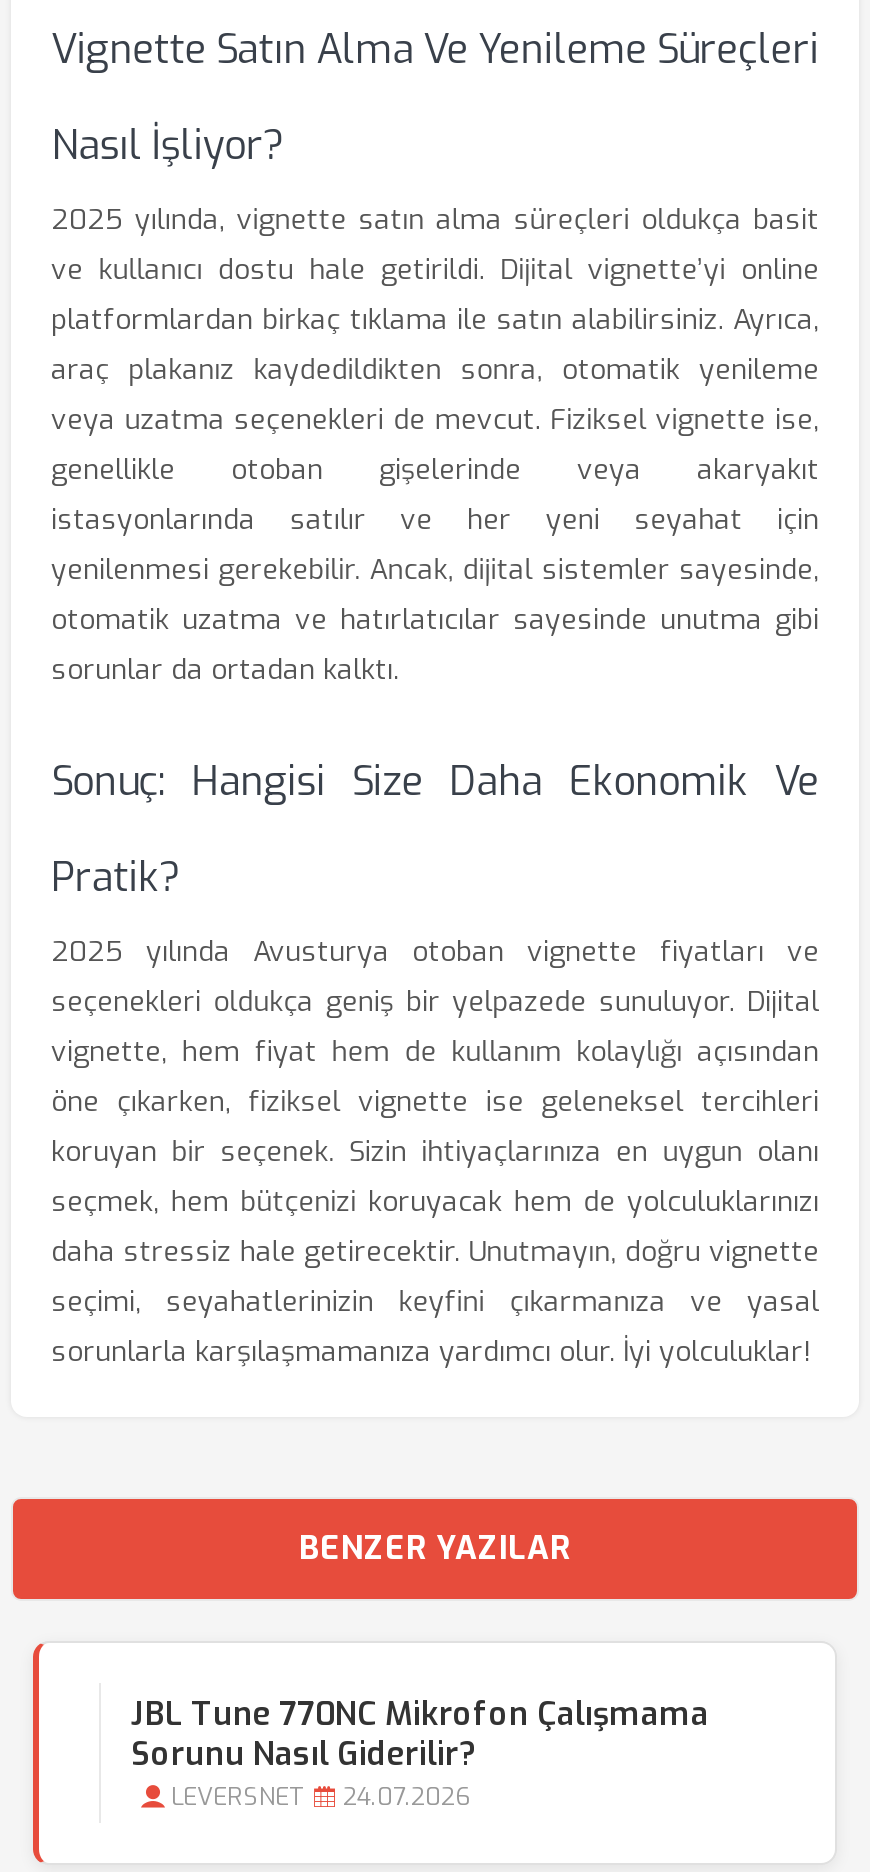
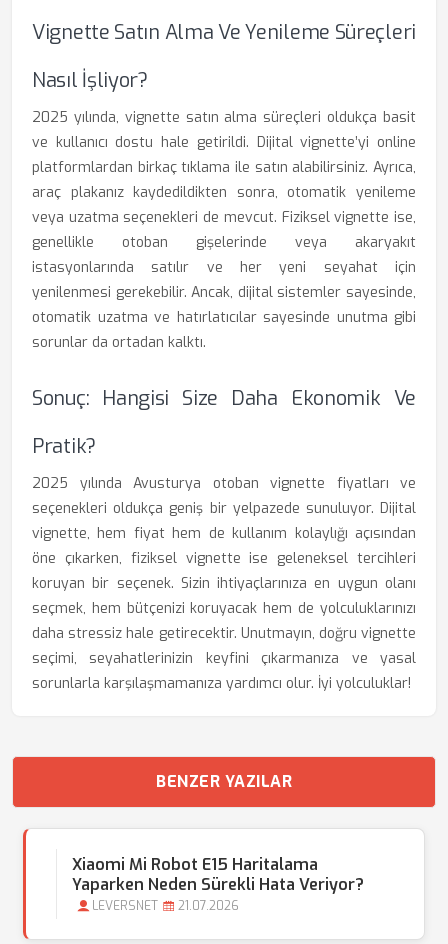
[131,1693,709,1775] JBL Tune 770NC Mikrofon Çalışmama | Sorunu Nasıl Giderilir? -> [72,854,364,895] Xiaomi Mi Robot E15 Haritalama | Yaparken Neden Sürekli Hata Veriyor?
[171,1781,471,1813] LEVERSNET 24.07.2026 -> [92,898,239,914] LEVERSNET 21.07.2026

